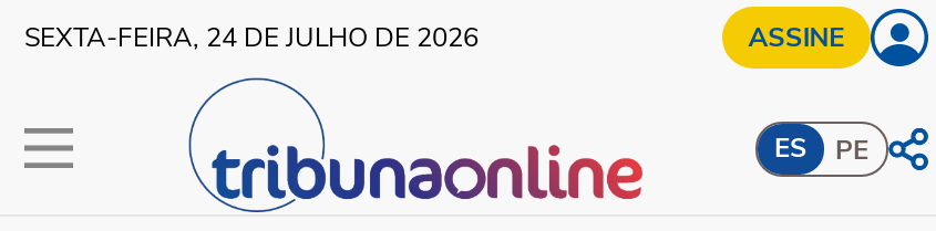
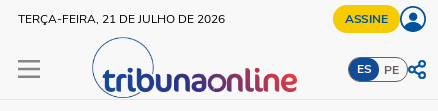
[24,20,479,55] SEXTA-FEIRA, 24 DE JULHO DE 2026 -> [18,11,225,27] TERÇA-FEIRA, 21 DE JULHO DE 2026

